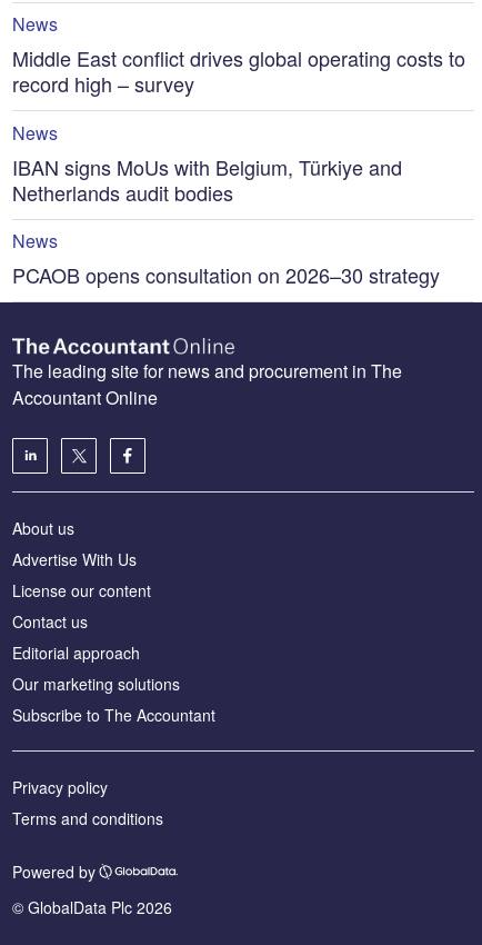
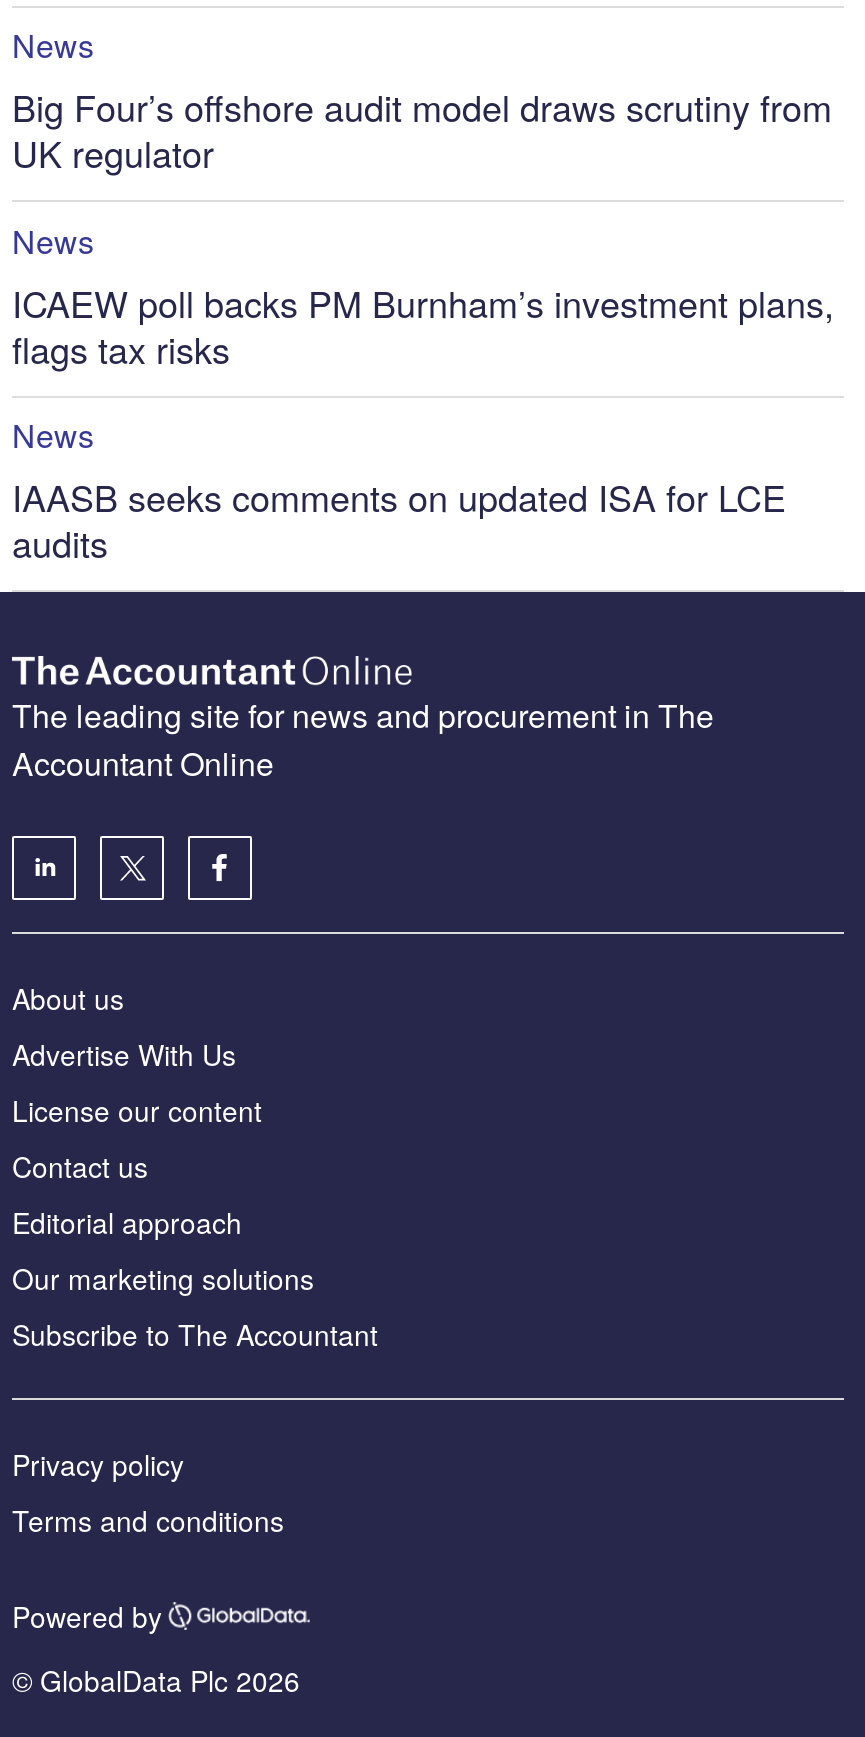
[12,44,465,98] Middle East conflict drives global operating costs to | record high – survey -> [12,81,832,179] Big Four’s offshore audit model draws scrutiny from | UK regulator
[12,152,402,206] IBAN signs MoUs with Belgium, Türkiye and | Netherlands audit bodies -> [12,275,834,373] ICAEW poll backs PM Burnham’s investment plans, | flags tax risks
[12,260,440,289] PCAOB opens consultation on 2026–30 strategy -> [12,469,786,567] IAASB seeks comments on updated ISA for LCE | audits

